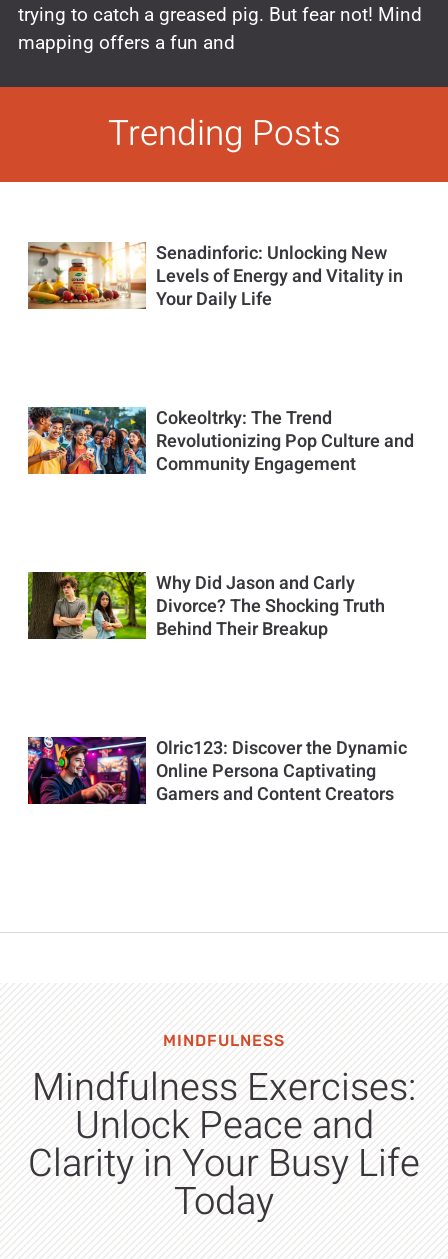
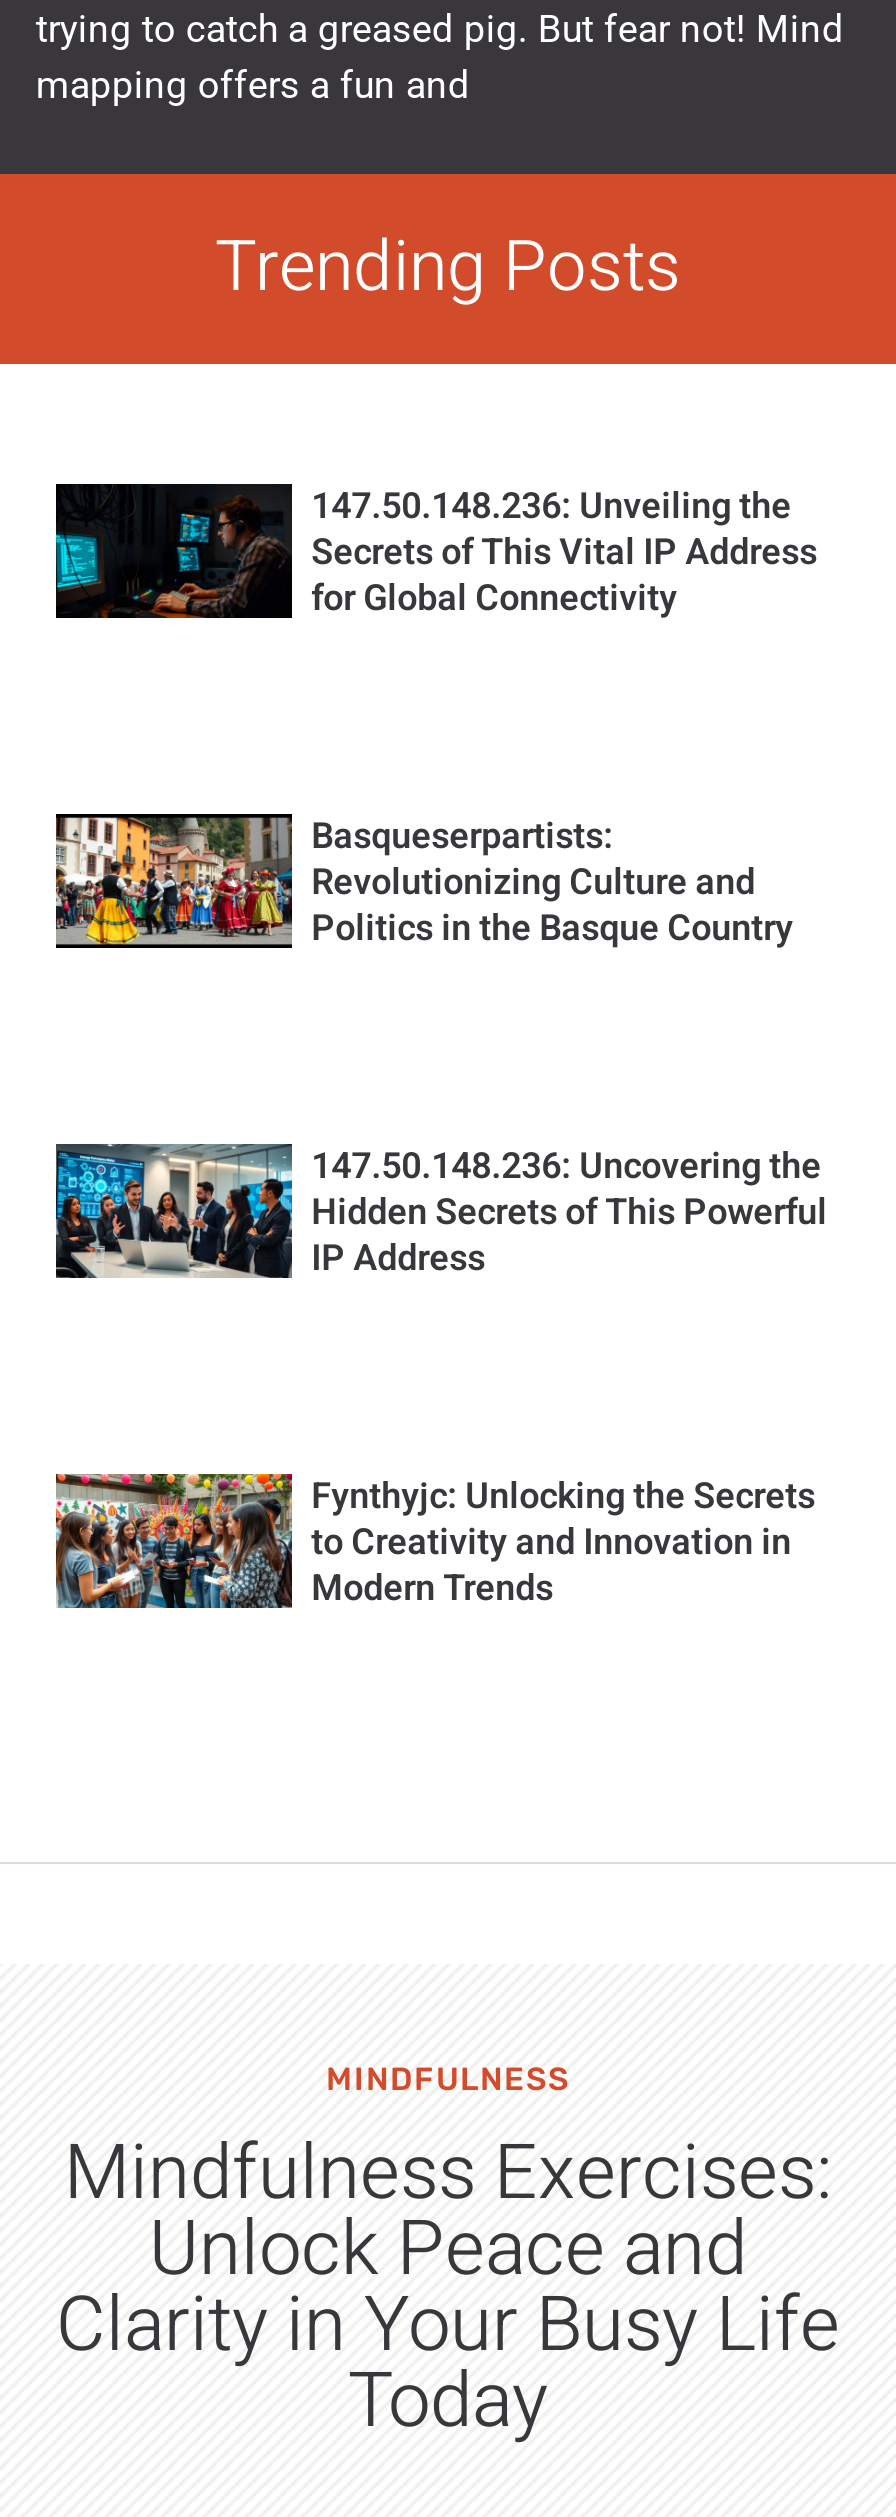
[27,240,403,313] [image] | Senadinforic: Unlocking New | Levels of Energy and Vitality in | Your Daily Life -> [54,480,817,626] [image] | 147.50.148.236: Unveiling the | Secrets of This Vital IP Address | for Global Connectivity
[27,405,414,478] [image] | Cokeoltrky: The Trend | Revolutionizing Pop Culture and | Community Engagement -> [54,810,793,956] [image] | Basqueserpartists: | Revolutionizing Culture and | Politics in the Basque Country
[27,570,385,643] [image] | Why Did Jason and Carly | Divorce? The Shocking Truth | Behind Their Breakup -> [54,1140,827,1286] [image] | 147.50.148.236: Uncovering the | Hidden Secrets of This Powerful | IP Address
[27,735,407,808] [image] | Olric123: Discover the Dynamic | Online Persona Captivating | Gamers and Content Creators -> [54,1469,815,1615] [image] | Fynthyjc: Unlocking the Secrets | to Creativity and Innovation in | Modern Trends

